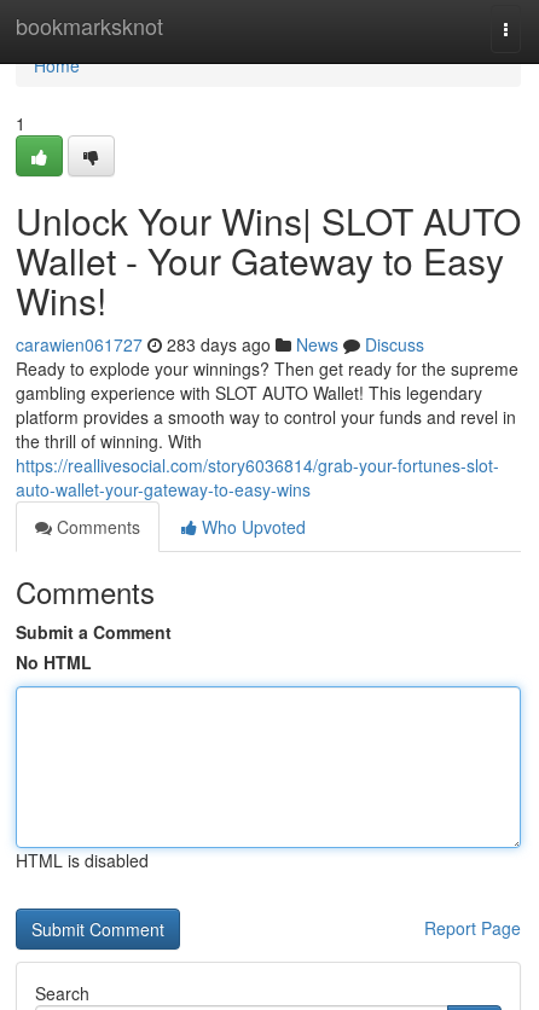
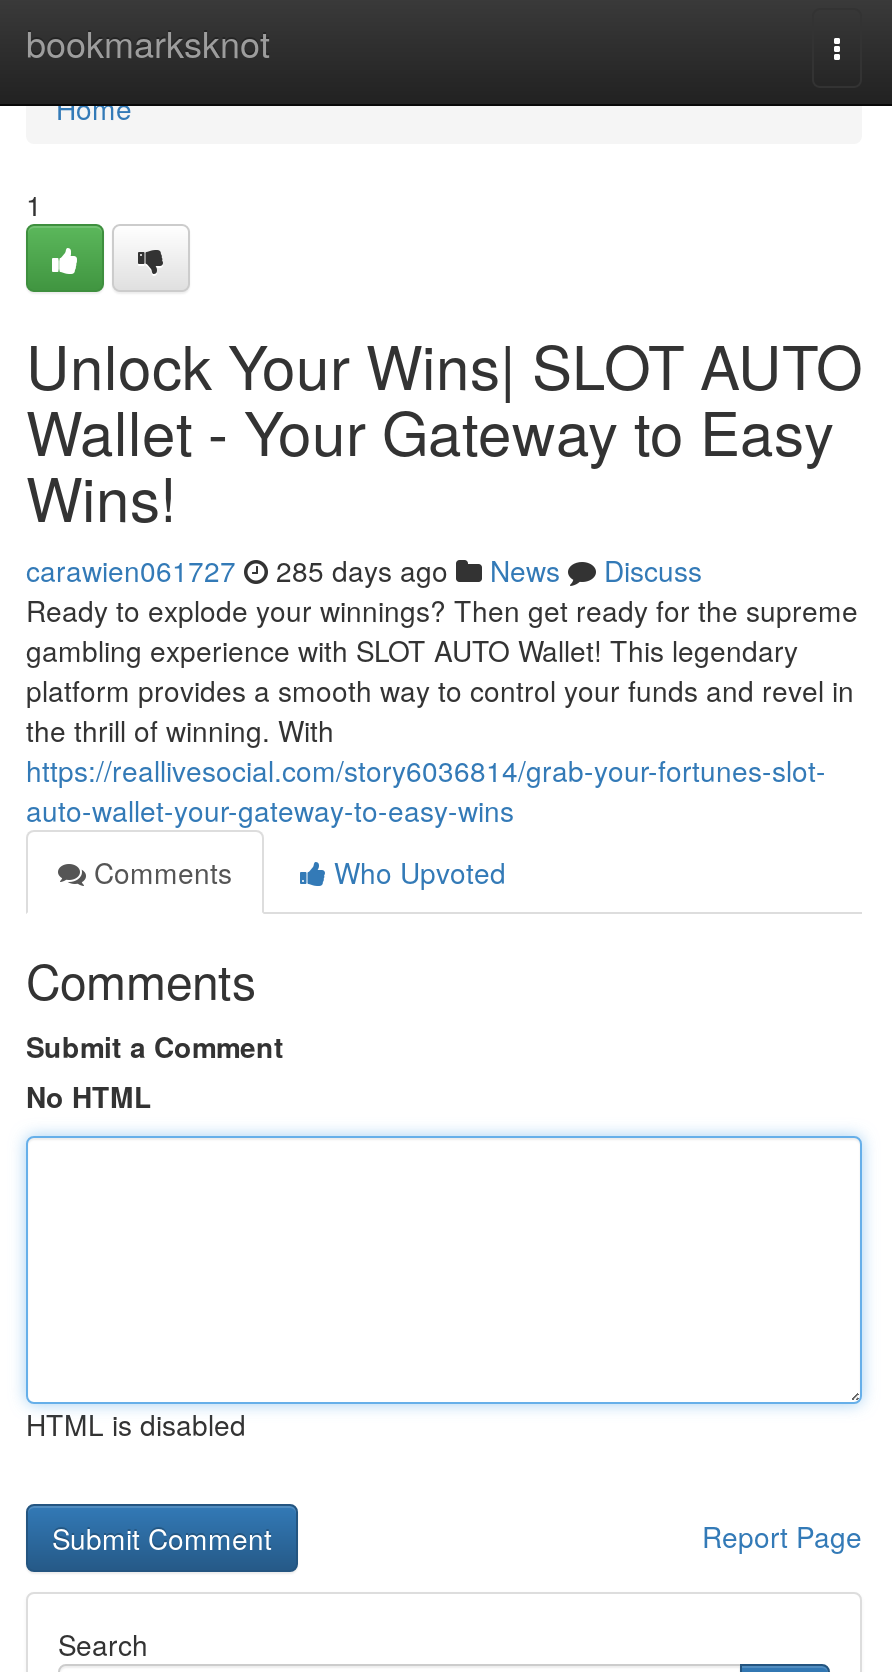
[16,332,424,356] carawien061727 283 days ago News Discuss -> [26,550,702,590] carawien061727 285 days ago News Discuss

